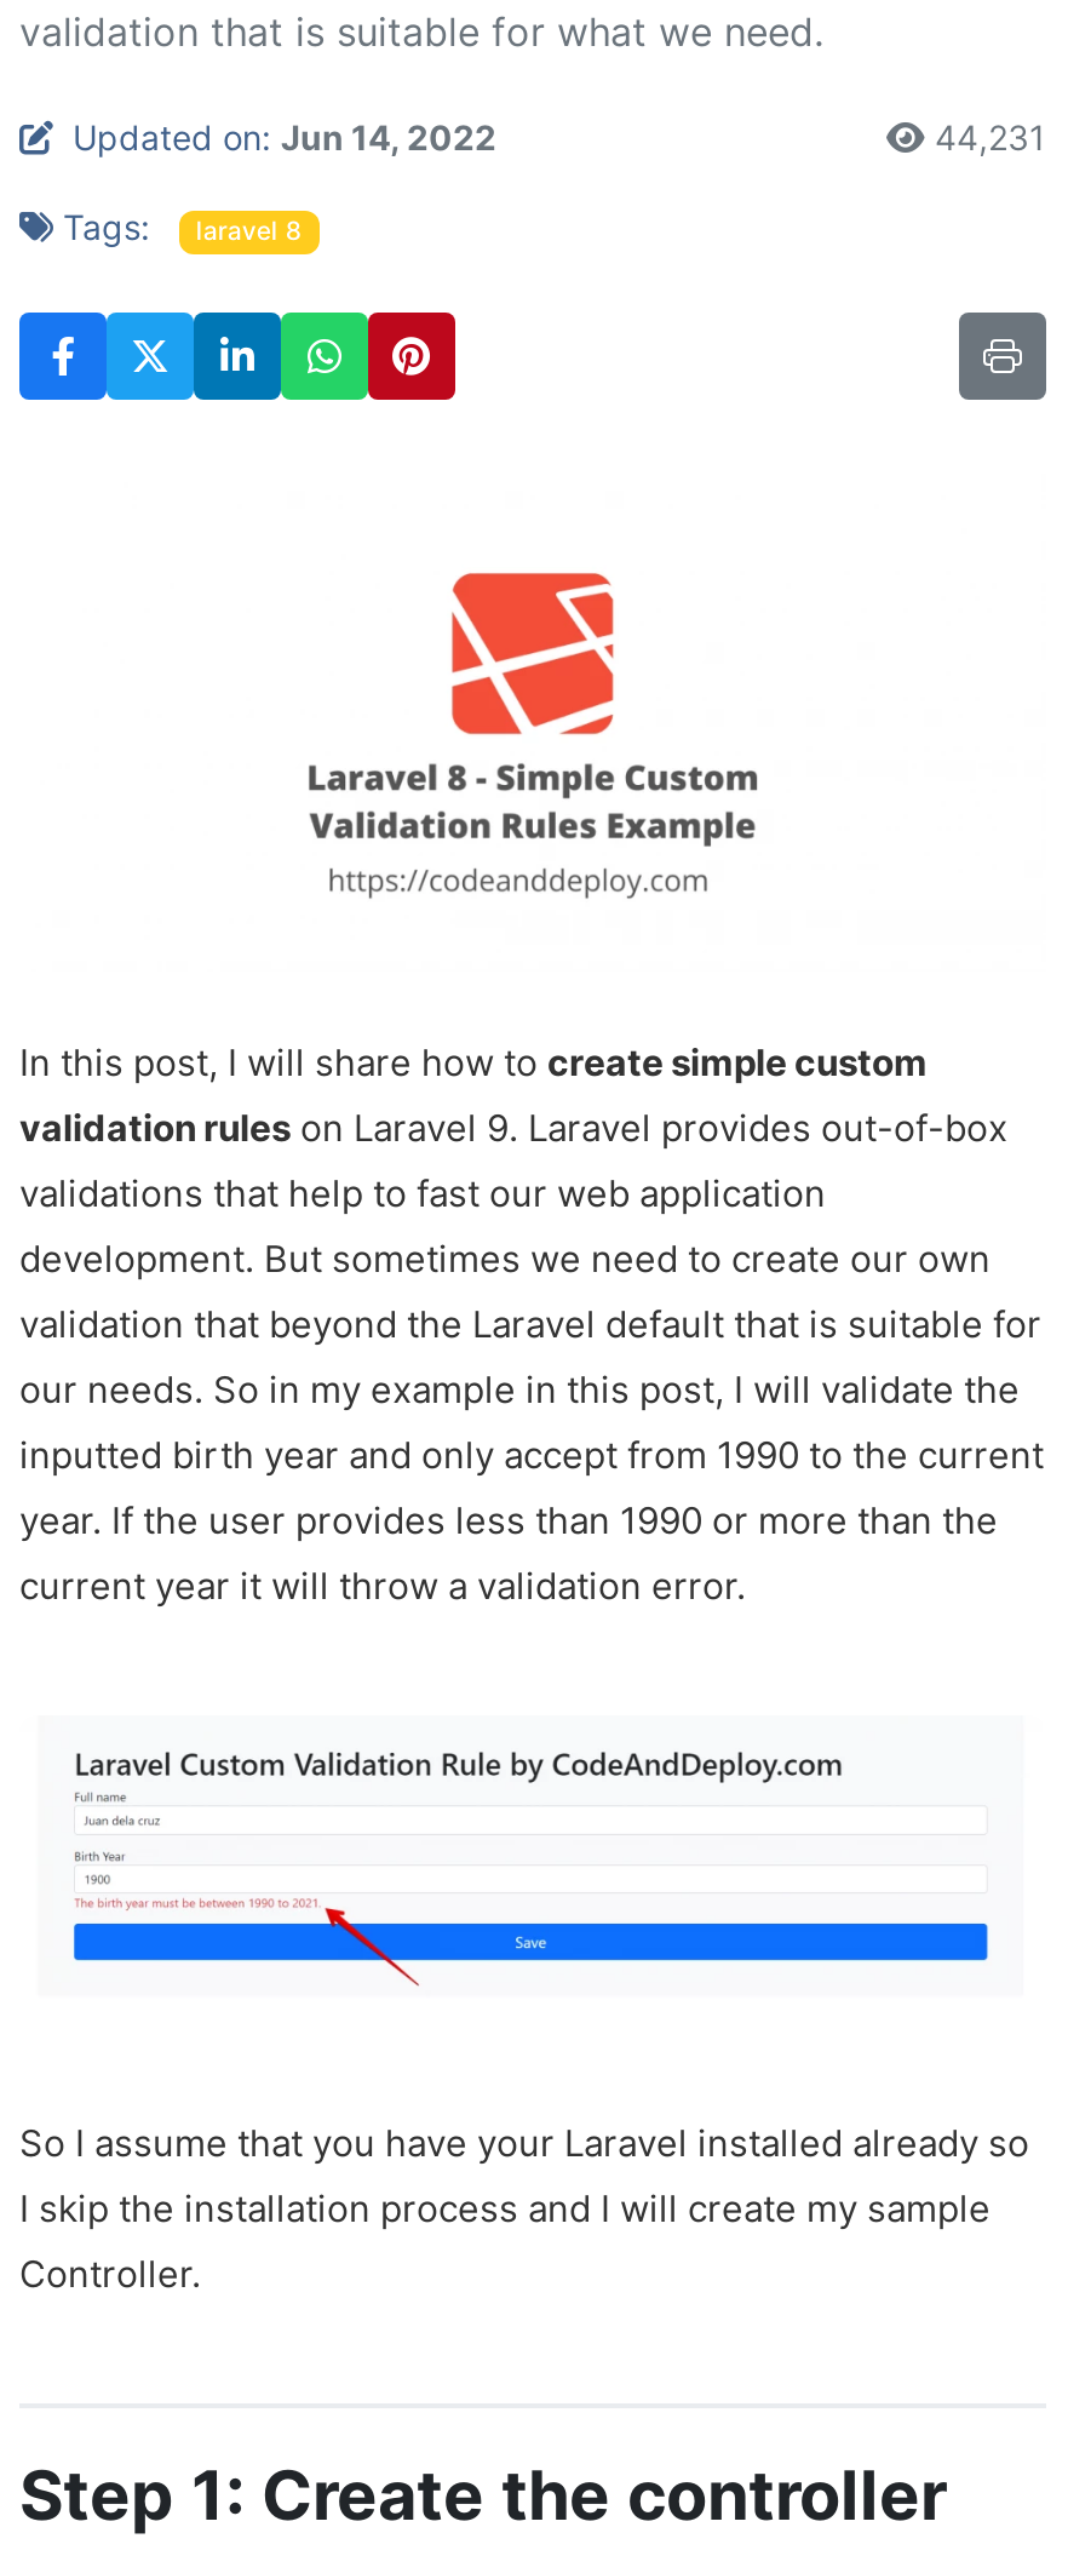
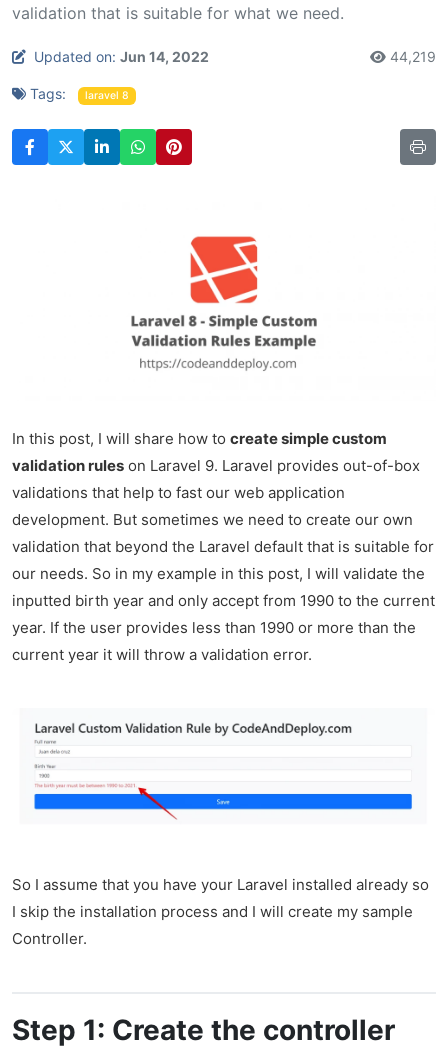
[935,116,1046,157] 44,231 -> [390,48,436,65] 44,219

